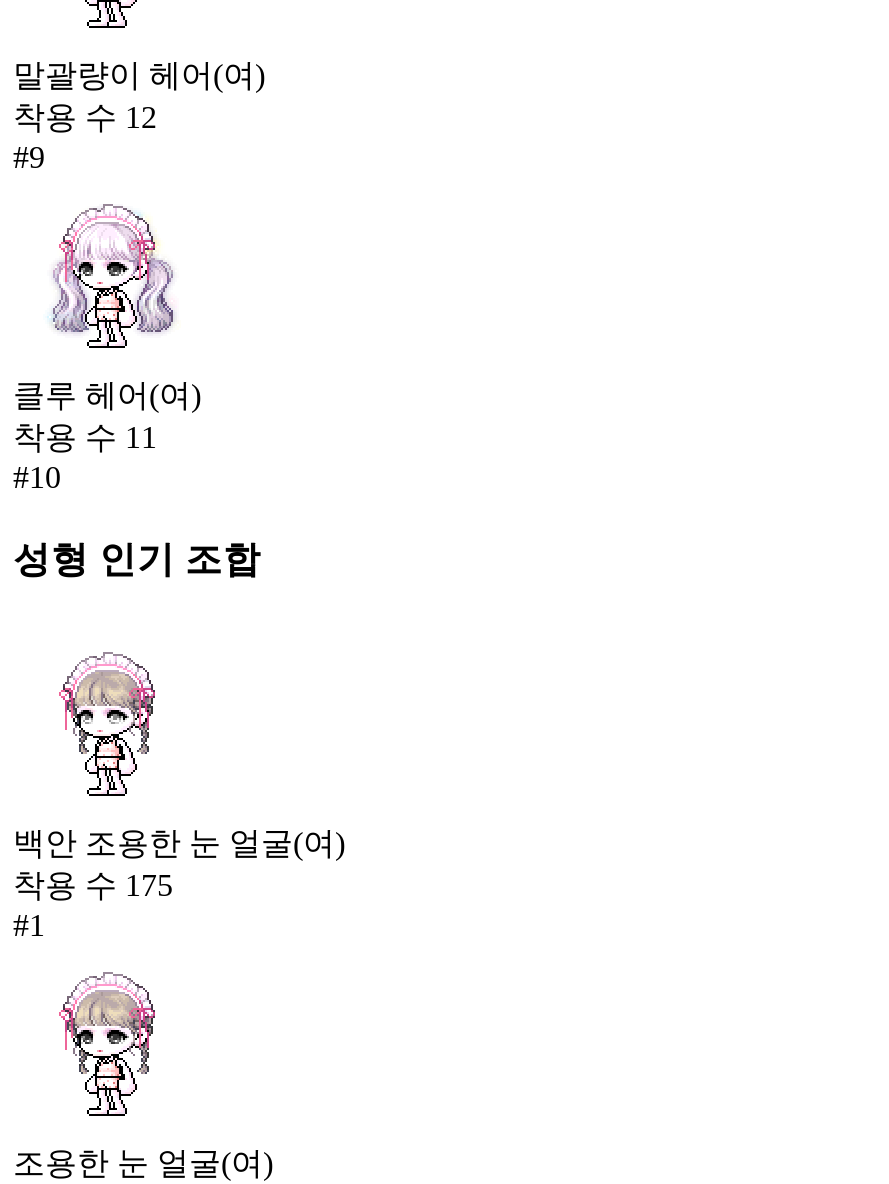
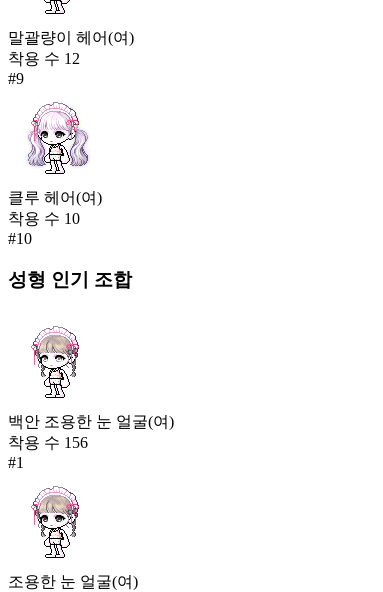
[13,421,157,455] 착용 수 11 -> [8,210,80,227] 착용 수 10
[13,868,173,902] 착용 수 175 -> [8,434,88,451] 착용 수 156

